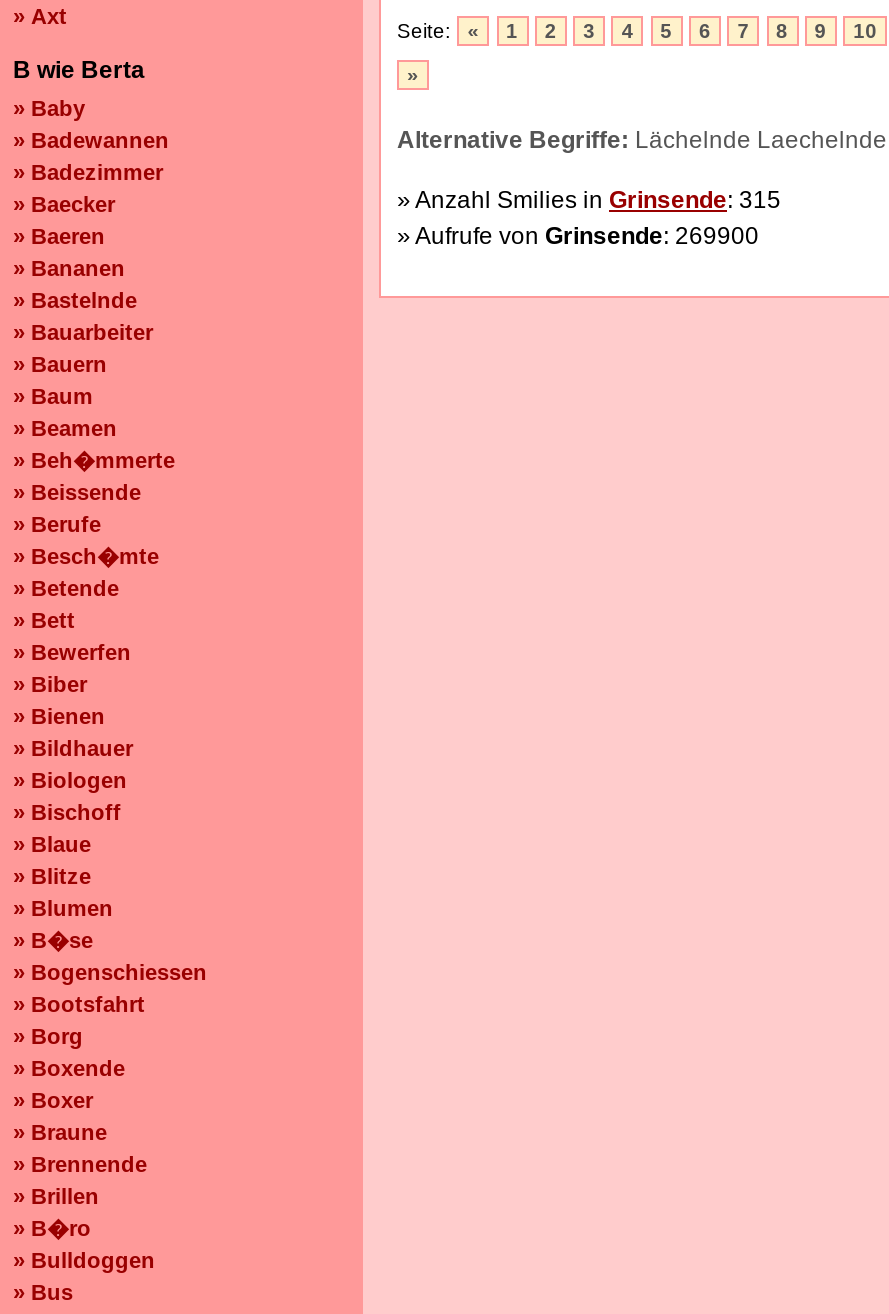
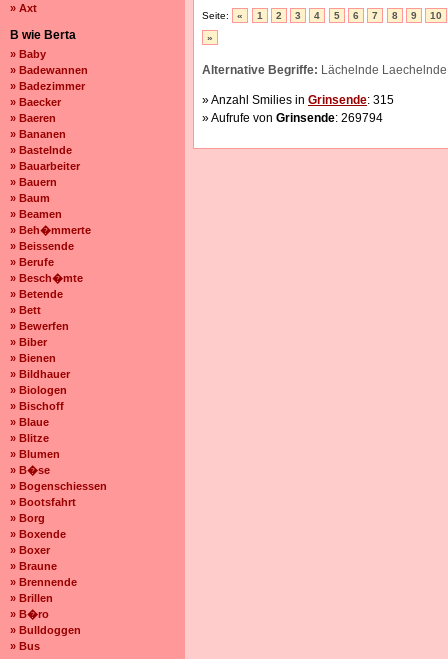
[397,222,759,250] » Aufrufe von Grinsende: 269900 -> [202,111,383,125] » Aufrufe von Grinsende: 269794

